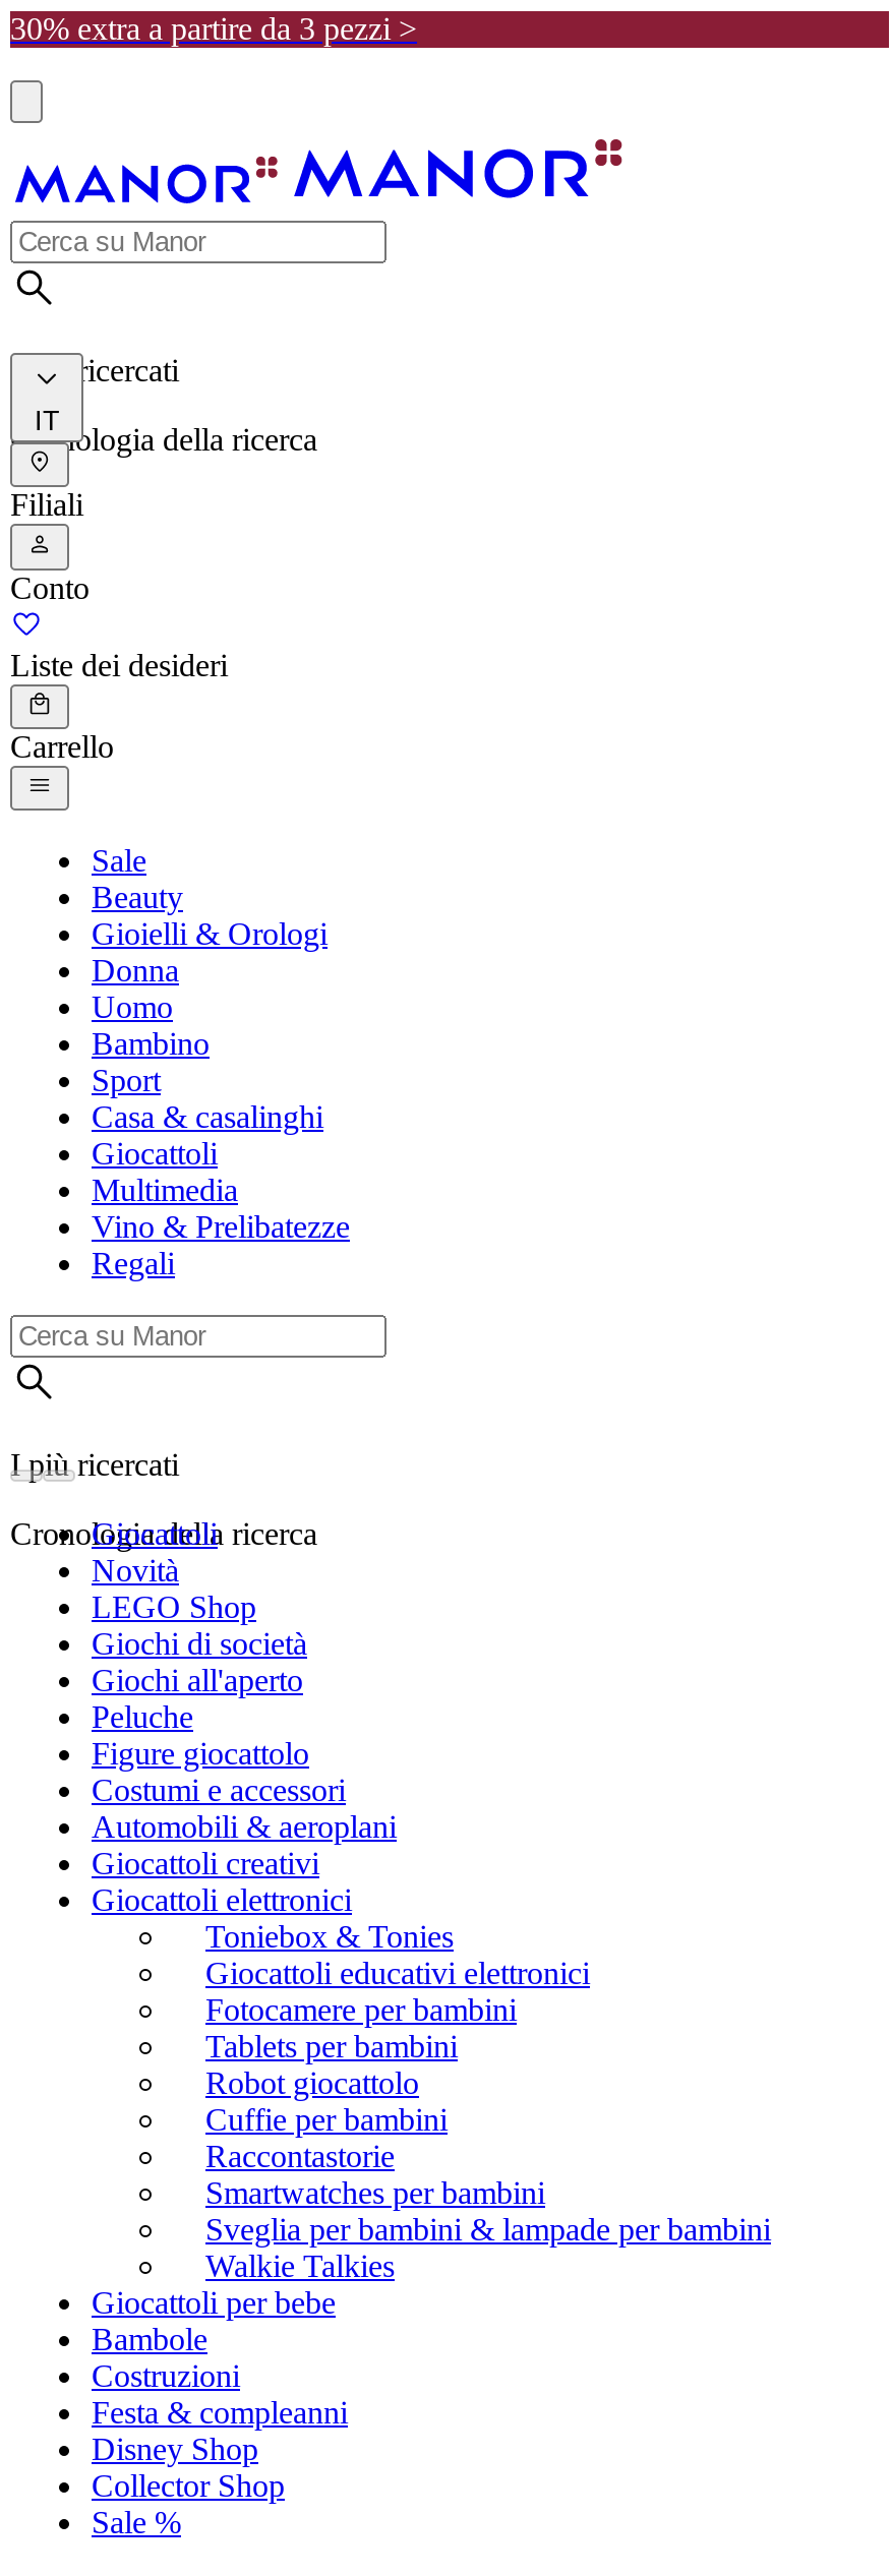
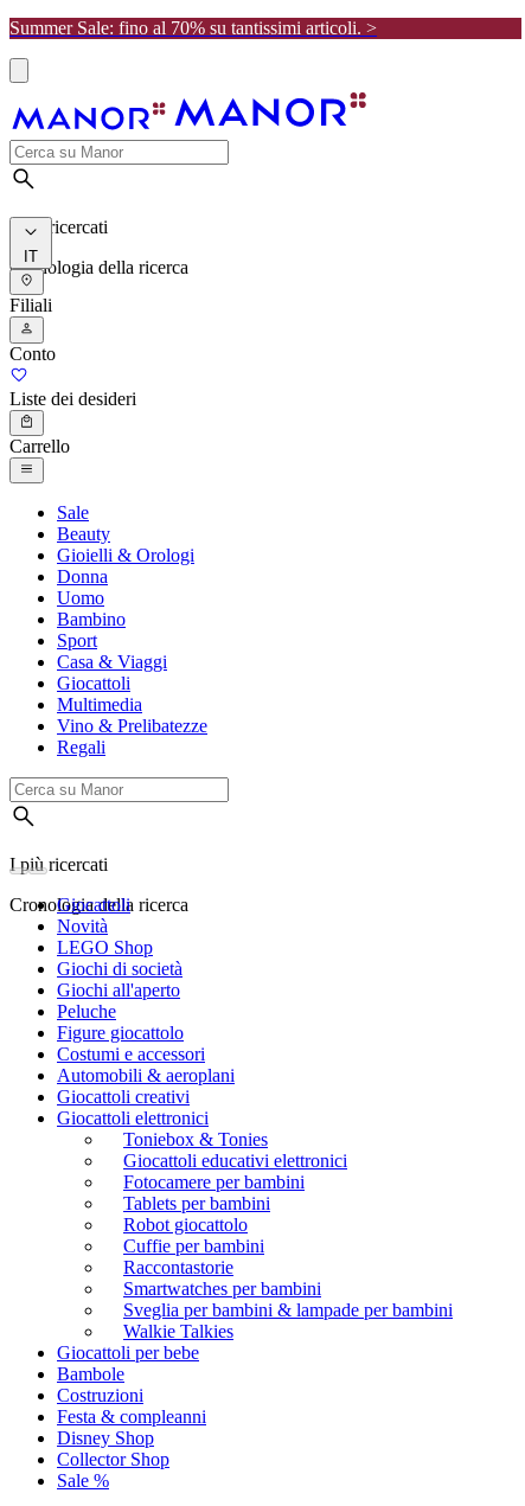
[10,11,417,46] 30% extra a partire da 3 pezzi > -> [9,18,377,38] Summer Sale: fino al 70% su tantissimi articoli. >
[92,1100,323,1135] Casa & casalinghi -> [57,652,167,672] Casa & Viaggi

